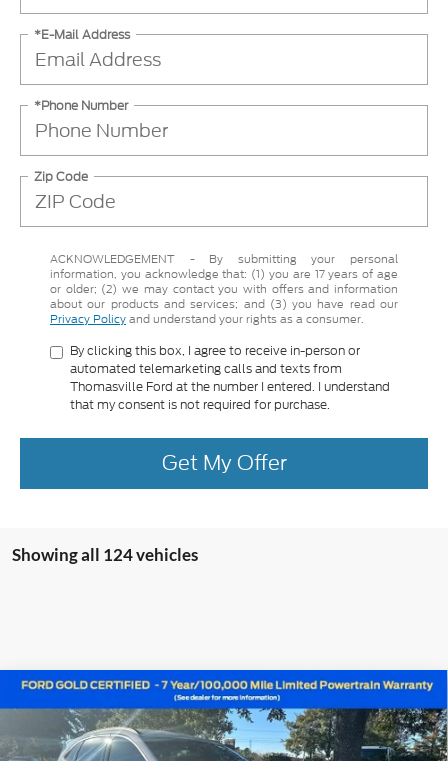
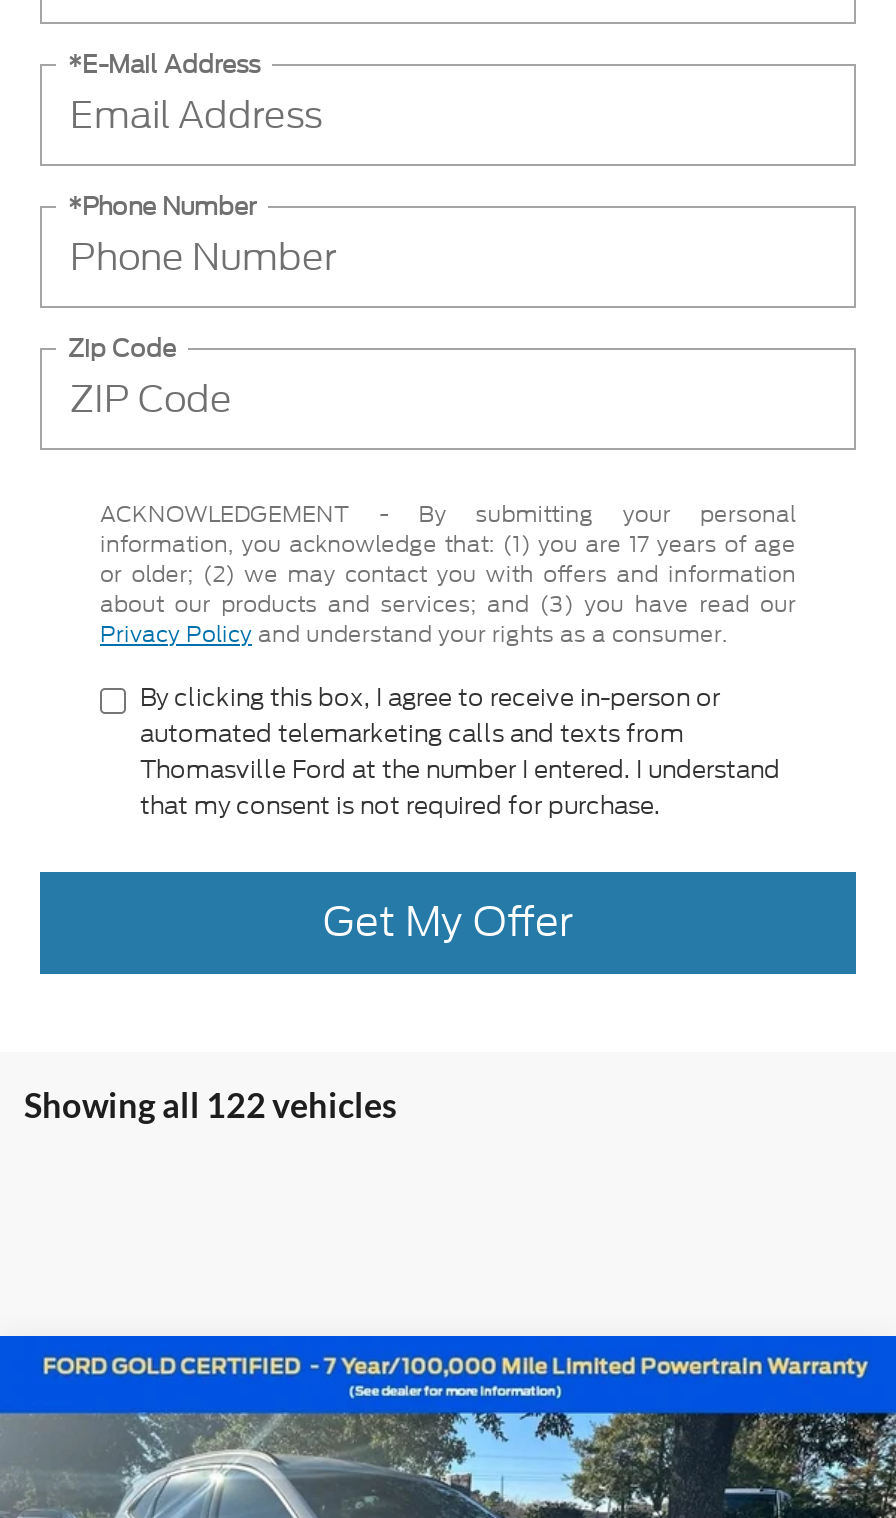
[12,544,198,565] Showing all 124 vehicles -> [24,1084,396,1126] Showing all 122 vehicles

